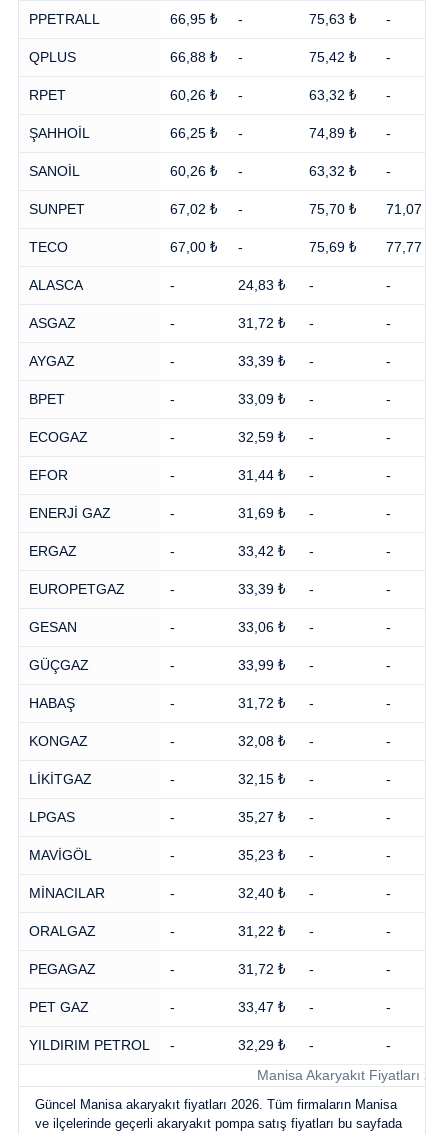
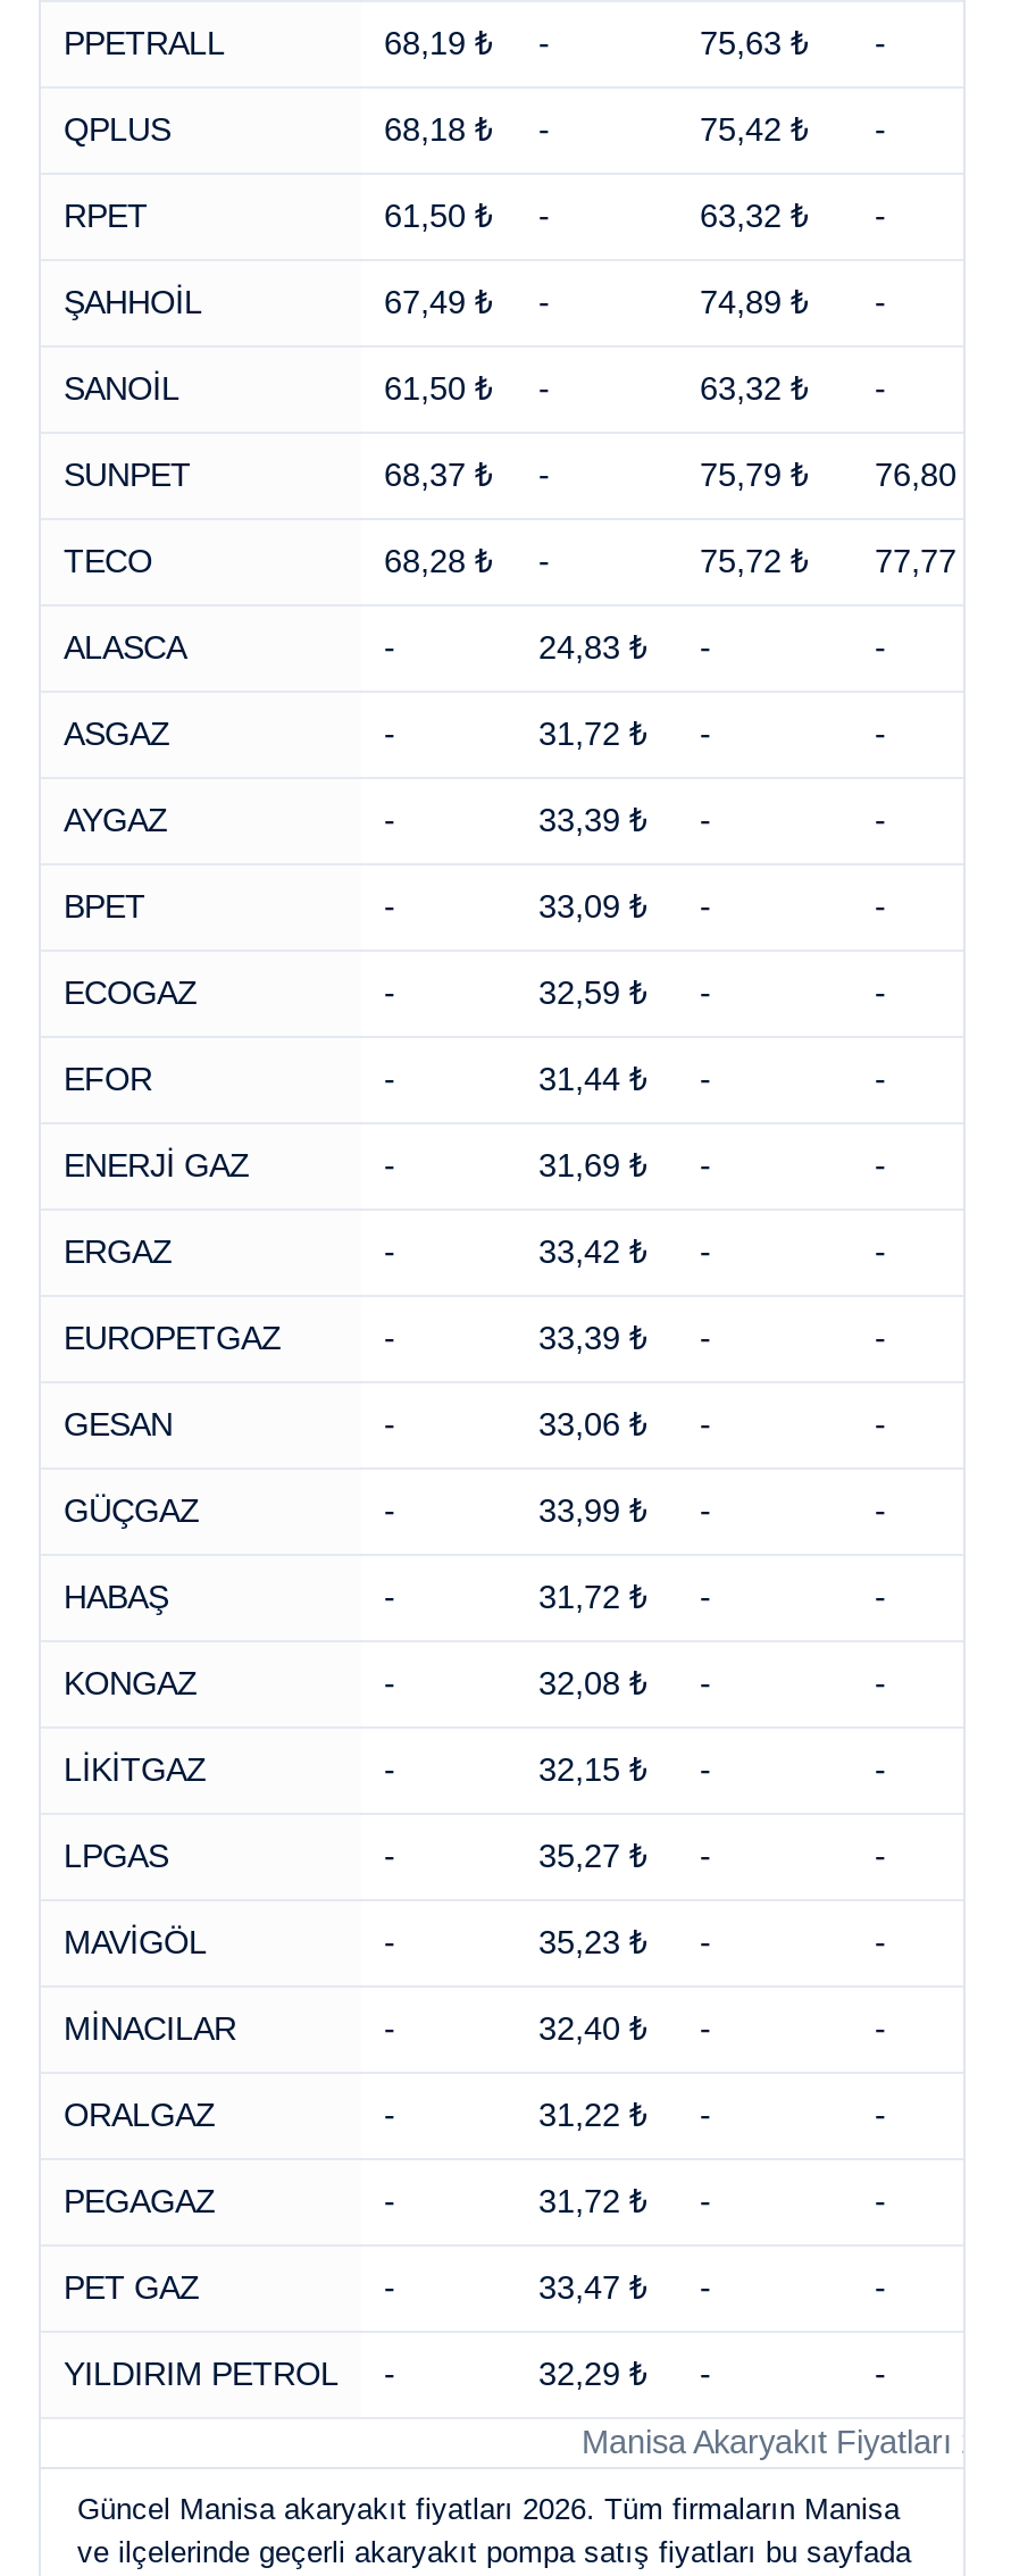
[170,11,218,27] 66,95 ₺ -> [384,25,493,61] 68,19 ₺
[170,49,218,65] 66,88 ₺ -> [384,111,493,148] 68,18 ₺
[170,87,218,103] 60,26 ₺ -> [384,198,493,234] 61,50 ₺
[170,125,218,141] 66,25 ₺ -> [384,284,493,320] 67,49 ₺
[170,163,218,179] 60,26 ₺ -> [384,370,493,407] 61,50 ₺
[170,201,218,217] 67,02 ₺ -> [384,457,493,493] 68,37 ₺
[309,201,357,217] 75,70 ₺ -> [700,457,809,493] 75,79 ₺
[386,201,434,217] 71,07 ₺ -> [875,457,984,493] 76,80 ₺
[170,239,218,255] 67,00 ₺ -> [384,543,493,579] 68,28 ₺
[309,239,434,255] 75,69 ₺ 77,77 ₺ -> [700,543,984,579] 75,72 ₺ 77,77 ₺

